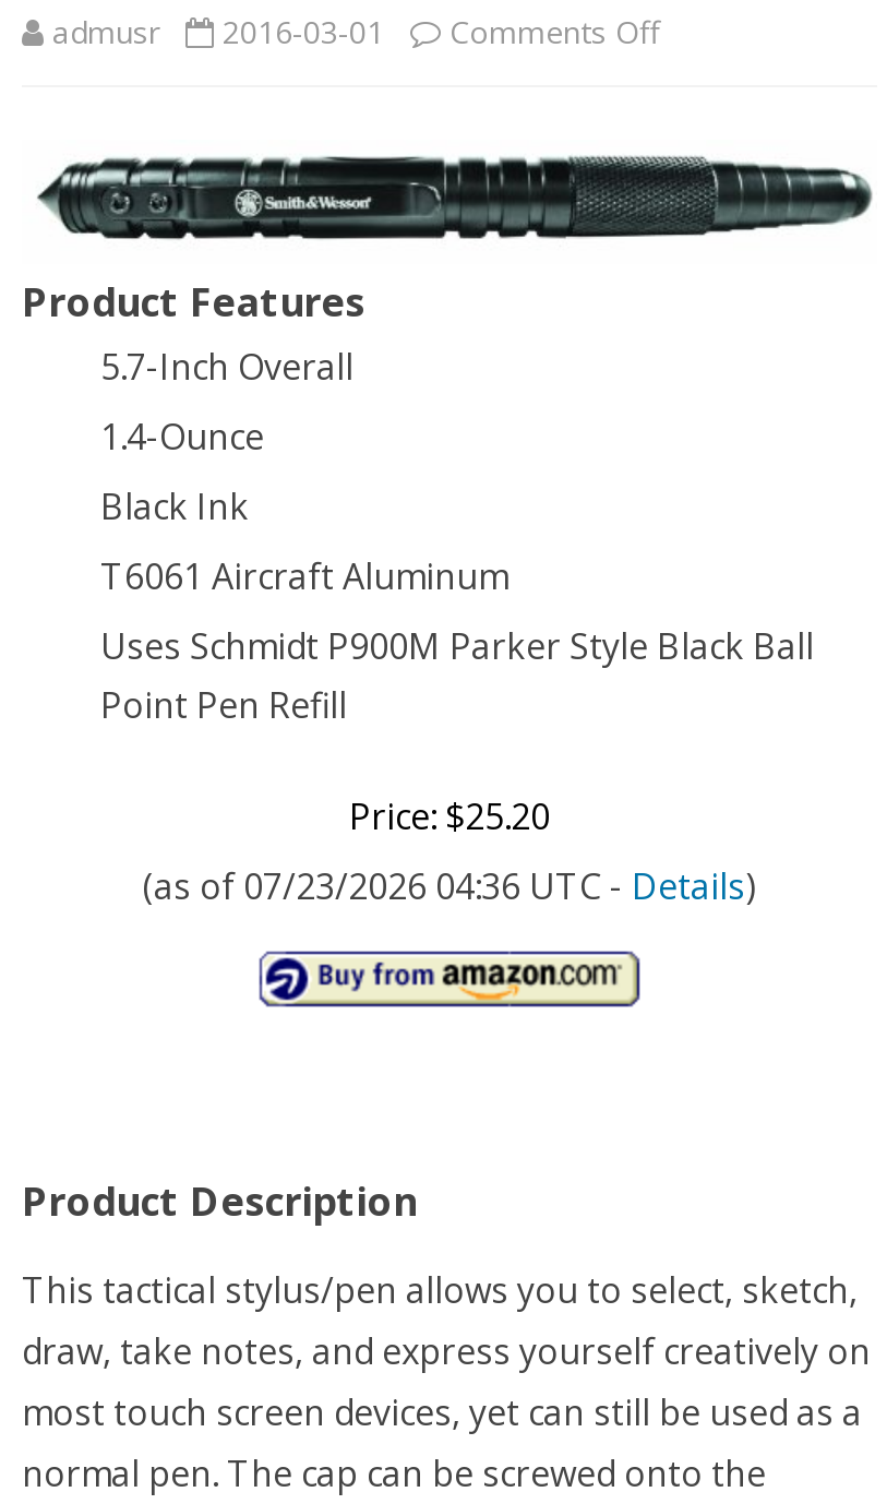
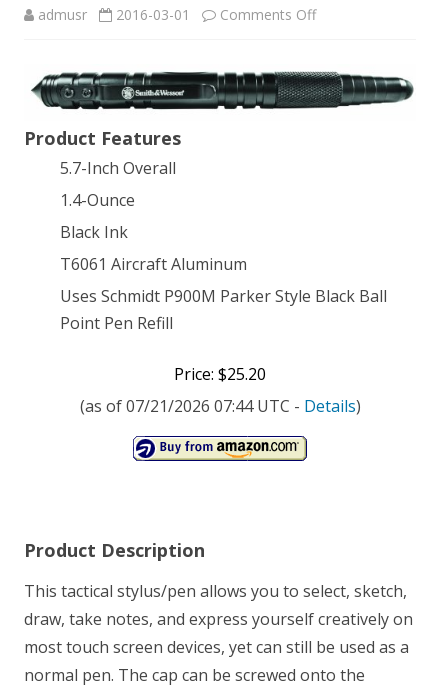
[143,862,756,910] (as of 07/23/2026 04:36 UTC - Details) -> [79,395,360,417] (as of 07/21/2026 07:44 UTC - Details)

